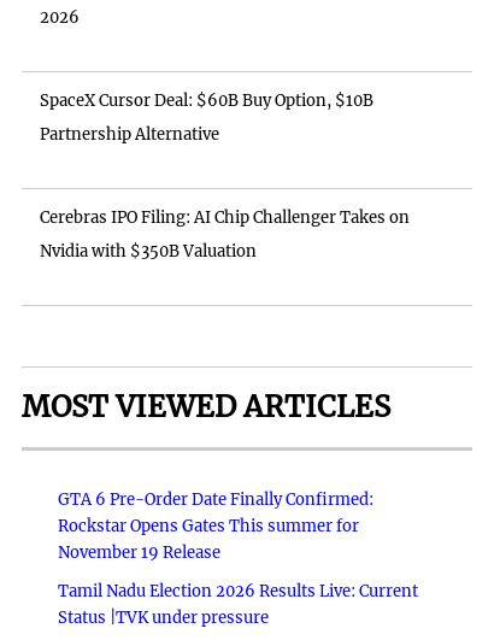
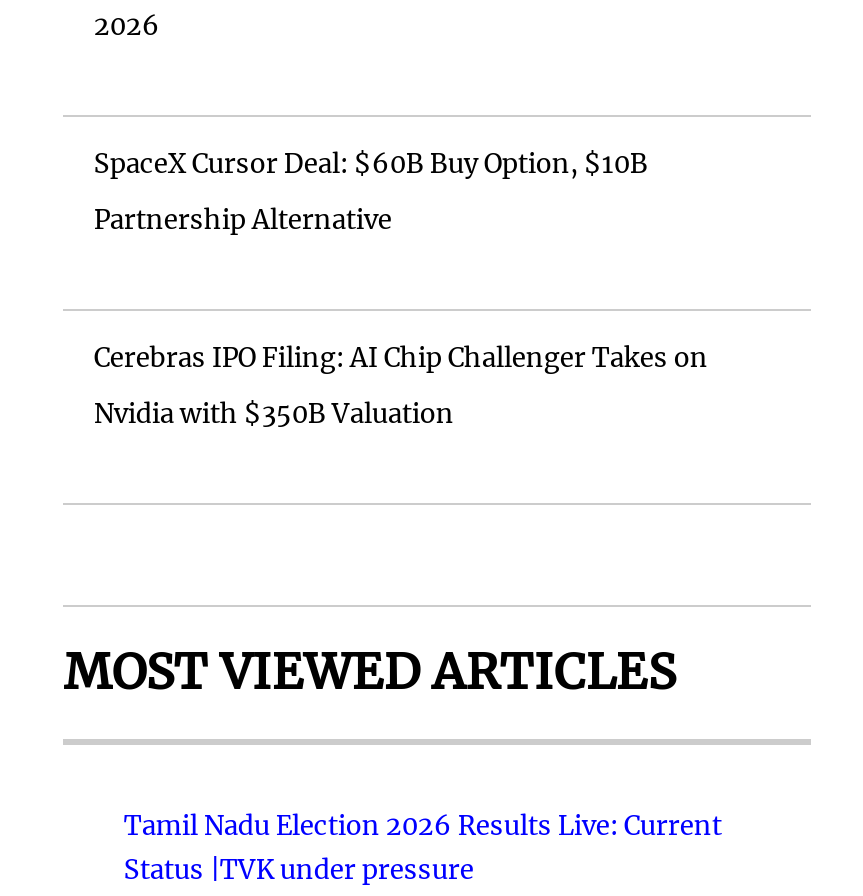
[58,490,374,563] GTA 6 Pre-Order Date Finally Confirmed: | Rockstar Opens Gates This summer for | November 19 Release -> none

